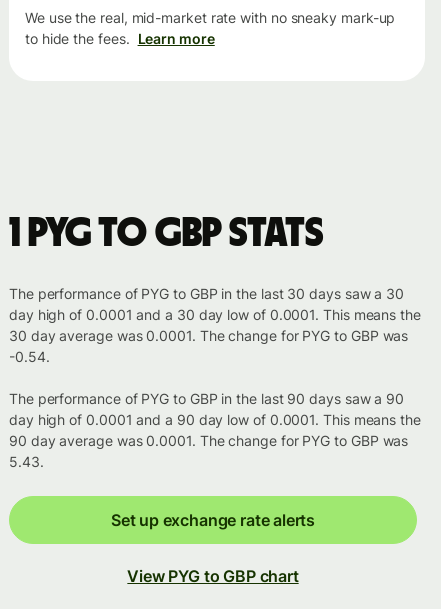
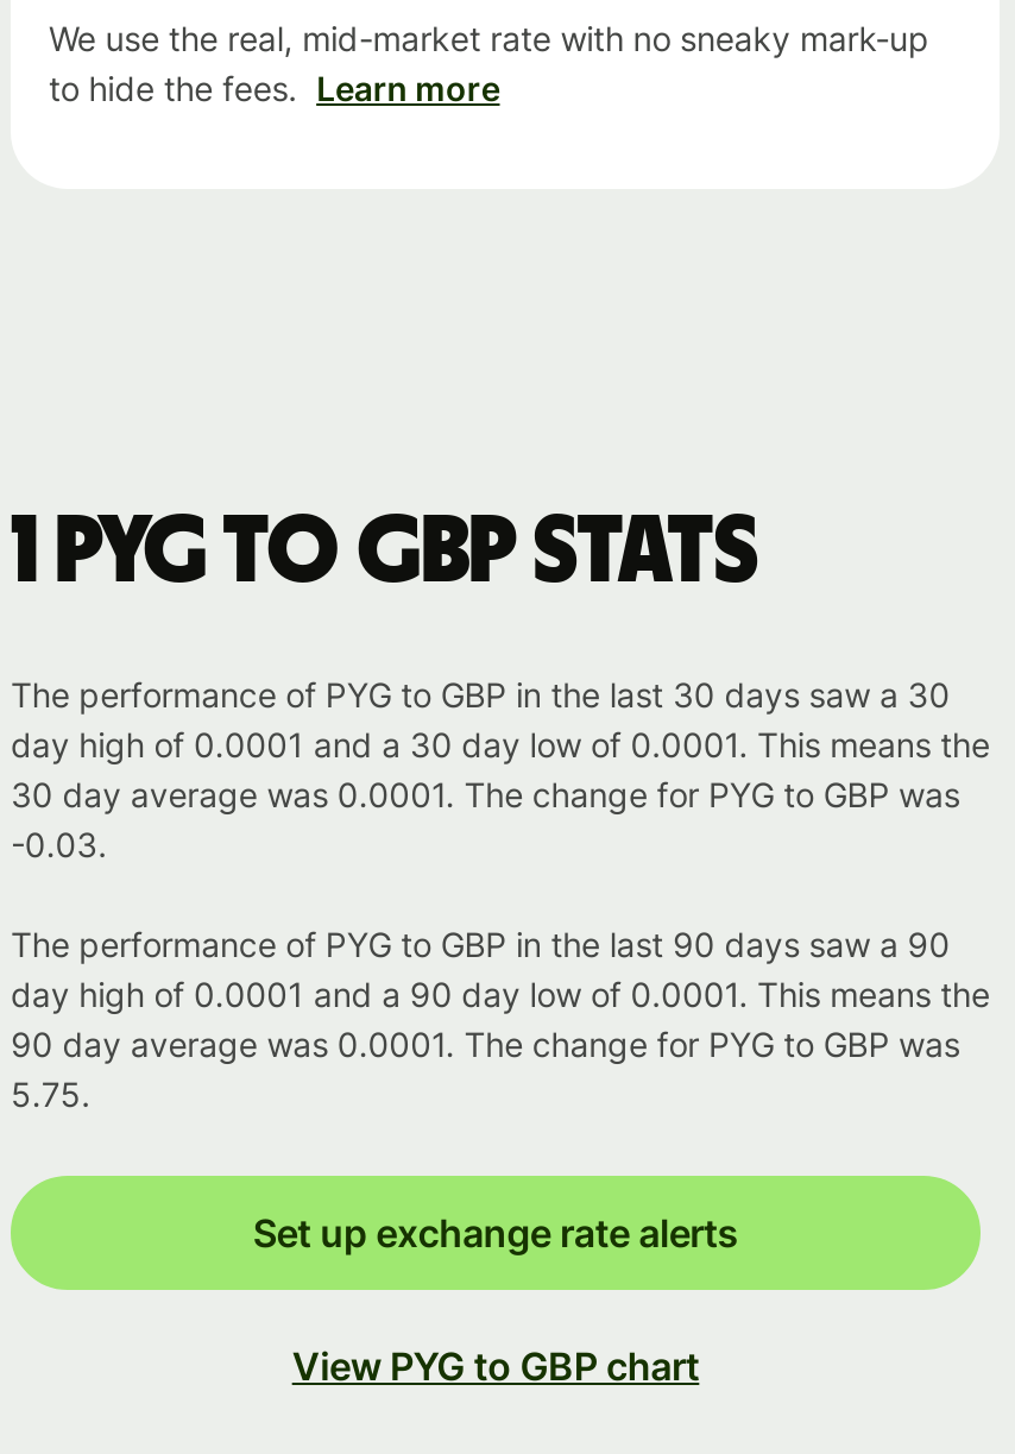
[9,348,49,365] -0.54. -> [11,824,107,865] -0.03.
[9,453,44,470] 5.43. -> [11,1074,91,1114] 5.75.

